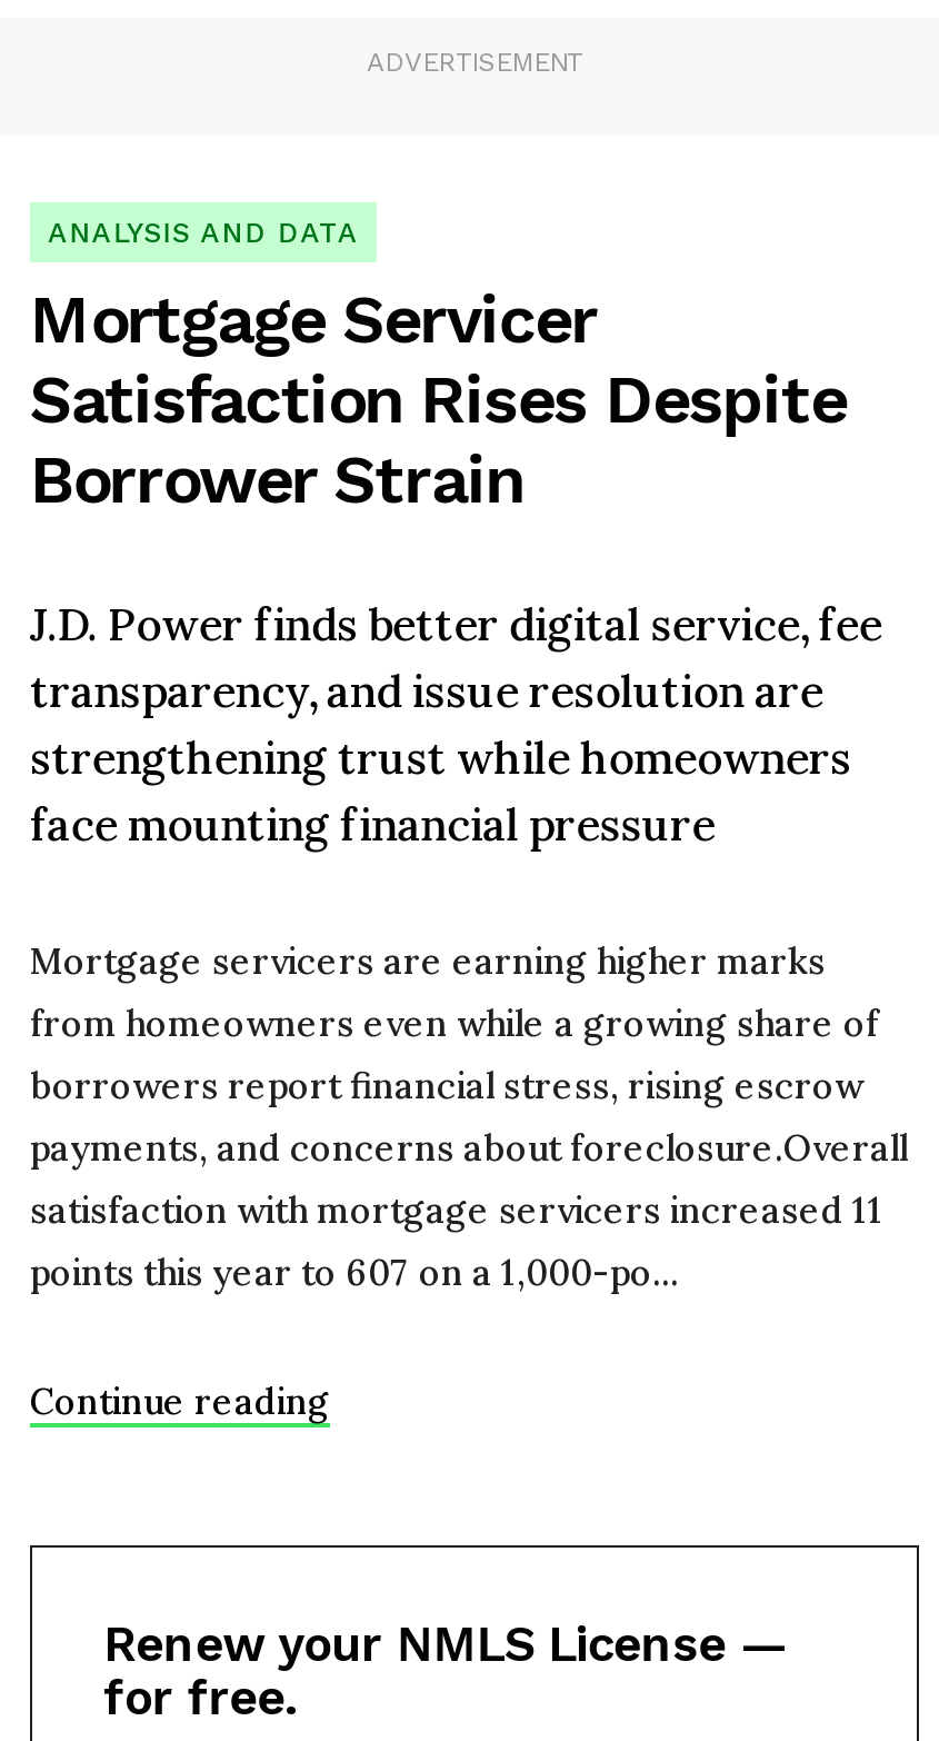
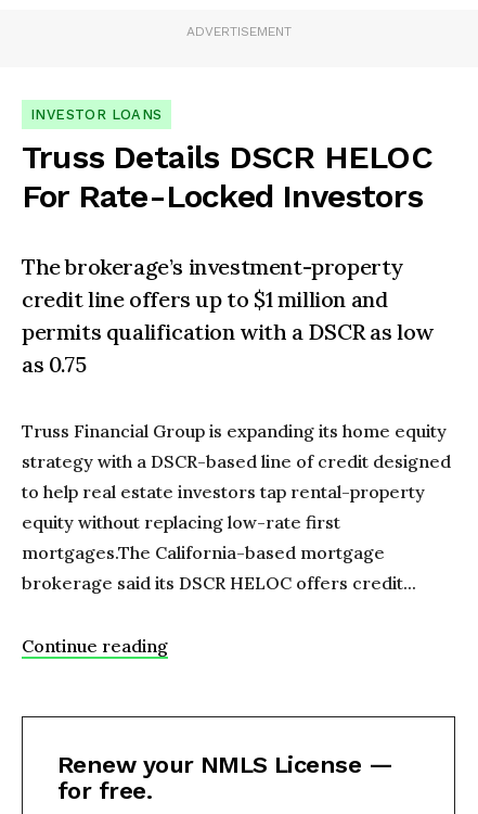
[30,217,846,519] ANALYSIS AND DATA | Mortgage Servicer | Satisfaction Rises Despite | Borrower Strain -> [22,107,432,215] INVESTOR LOANS | Truss Details DSCR HELOC | For Rate-Locked Investors
[30,597,882,852] J.D. Power finds better digital service, fee | transparency, and issue resolution are | strengthening trust while homeowners | face mounting financial pressure -> [22,253,434,378] The brokerage’s investment-property | credit line offers up to $1 million and | permits qualification with a DSCR as low | as 0.75
[30,939,908,1295] Mortgage servicers are earning higher marks | from homeowners even while a growing share of | borrowers report financial stress, rising escrow | payments, and concerns about foreclosure.Overall | satisfaction with mortgage servicers increased 11 | points this year to 607 on a 1,000-po... -> [22,420,451,594] Truss Financial Group is expanding its home equity | strategy with a DSCR-based line of credit designed | to help real estate investors tap rental-property | equity without replacing low-rate first | mortgages.The California-based mortgage | brokerage said its DSCR HELOC offers credit...

